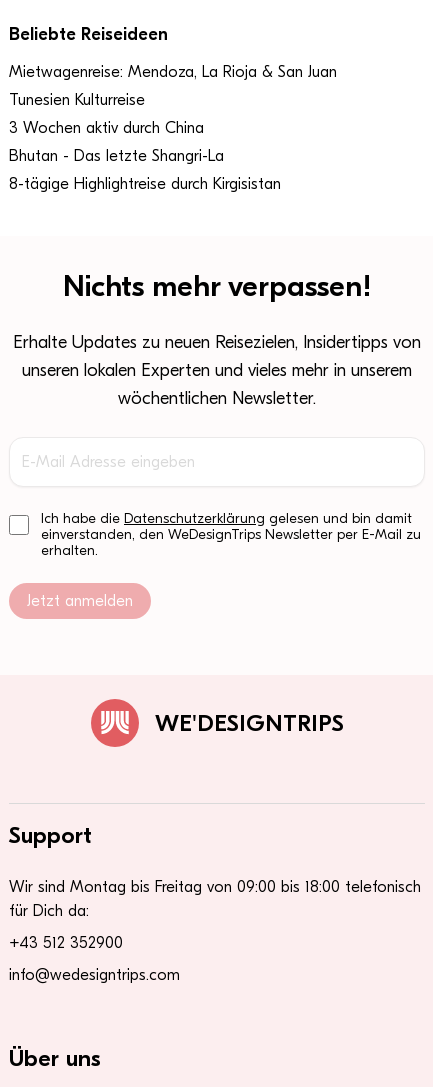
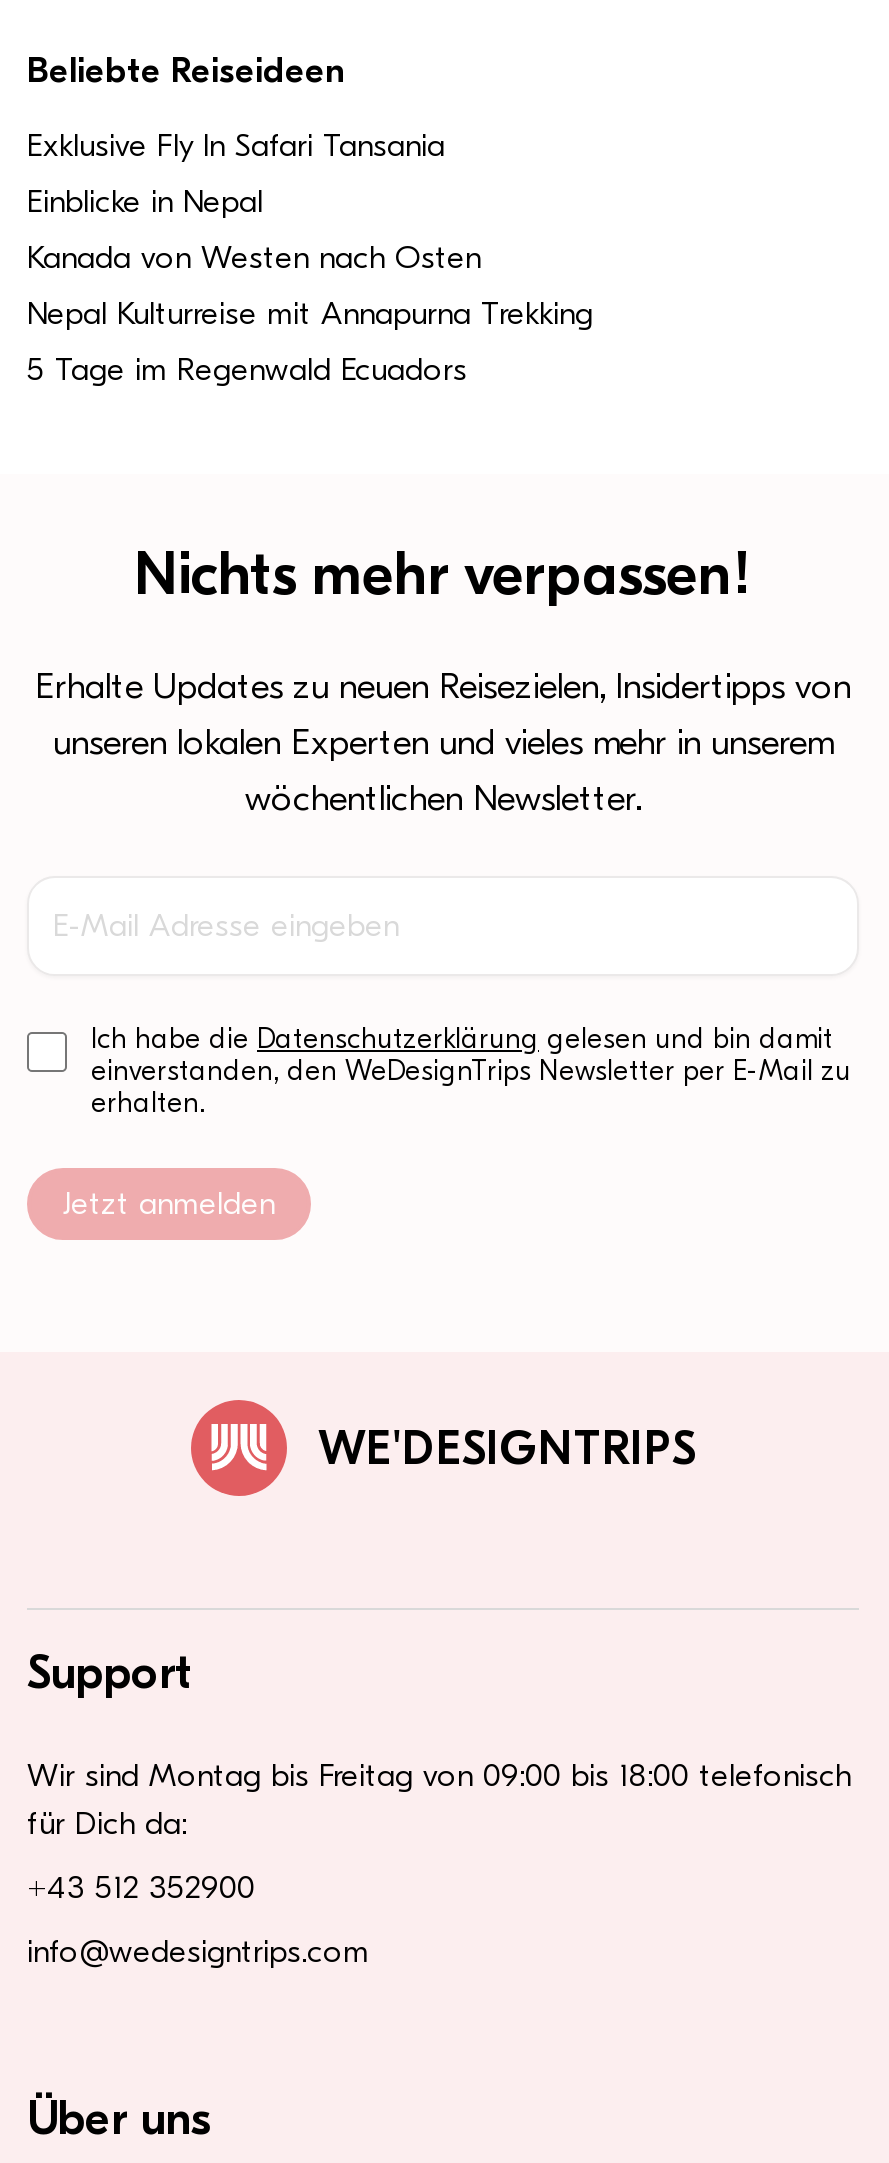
[9,63,337,81] Mietwagenreise: Mendoza, La Rioja & San Juan -> [27,128,445,164] Exklusive Fly In Safari Tansania
[9,91,145,109] Tunesien Kulturreise -> [27,184,263,220] Einblicke in Nepal
[9,119,204,137] 3 Wochen aktiv durch China -> [27,240,481,276] Kanada von Westen nach Osten
[9,147,224,165] Bhutan - Das letzte Shangri-La -> [27,296,593,332] Nepal Kulturreise mit Annapurna Trekking
[9,175,281,193] 8-tägige Highlightreise durch Kirgisistan -> [27,352,467,388] 5 Tage im Regenwald Ecuadors

